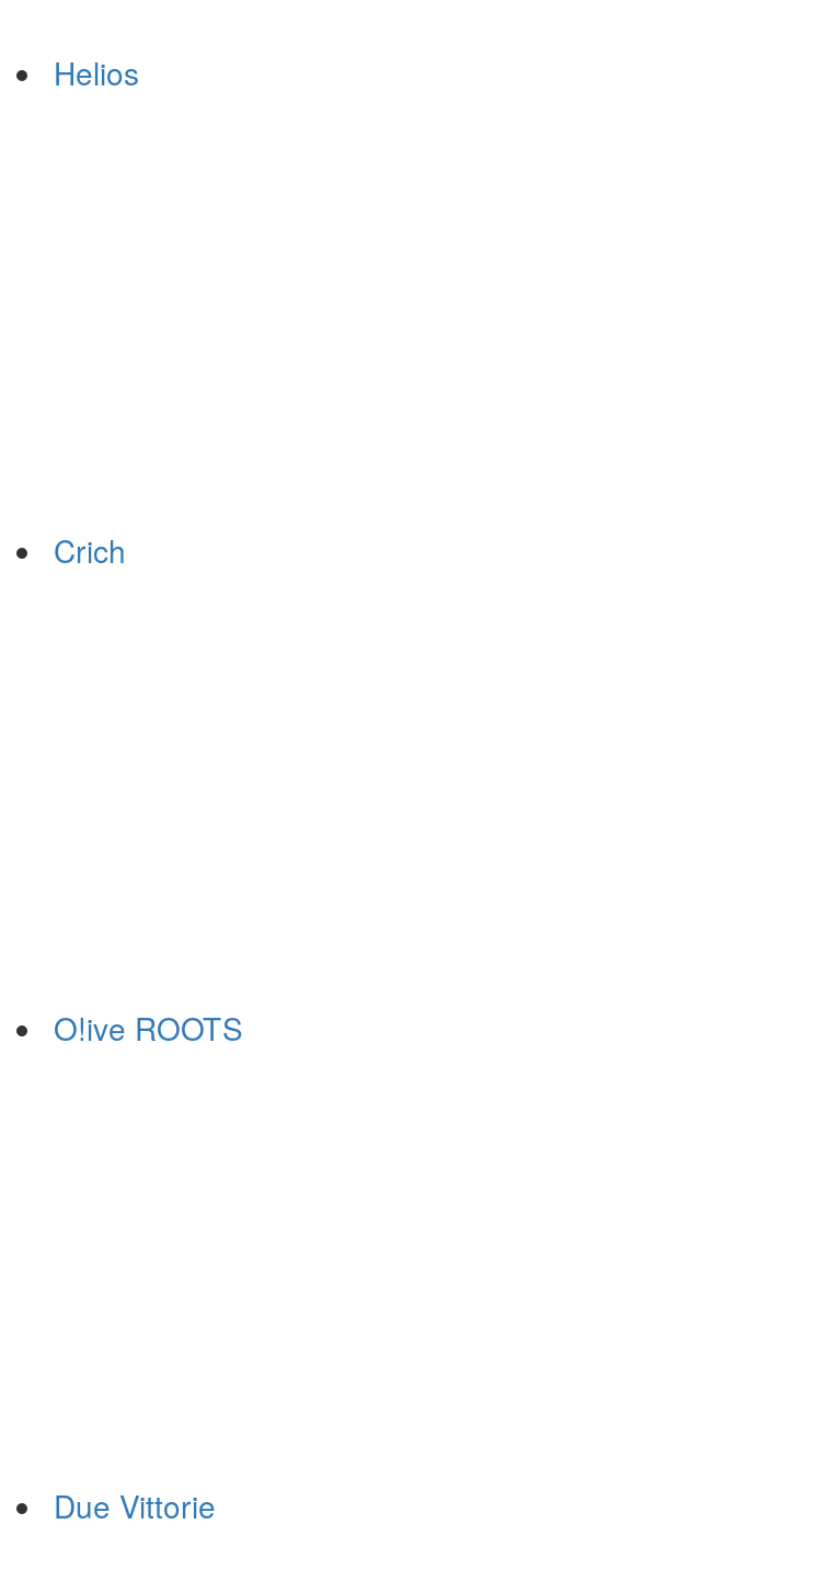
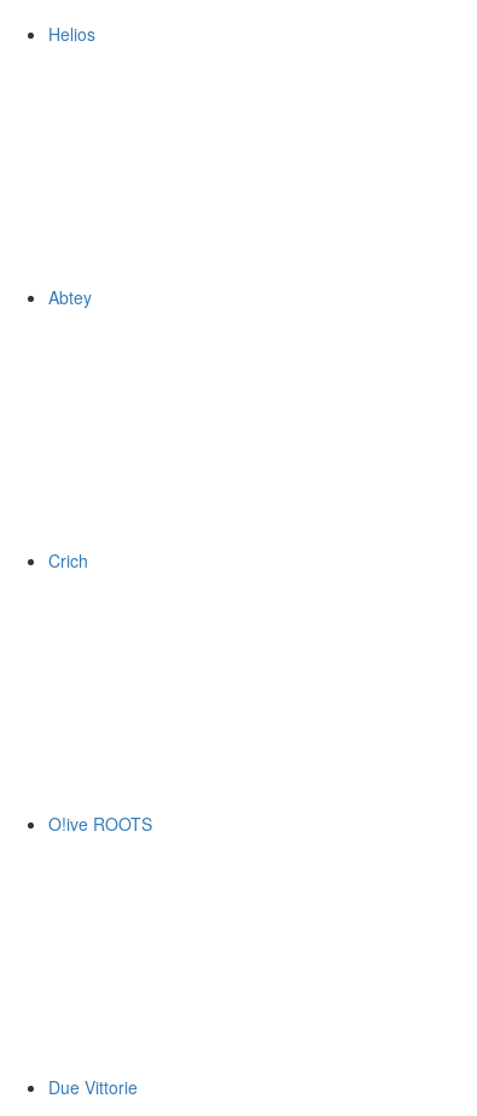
none -> [48,285,92,309] Abtey

